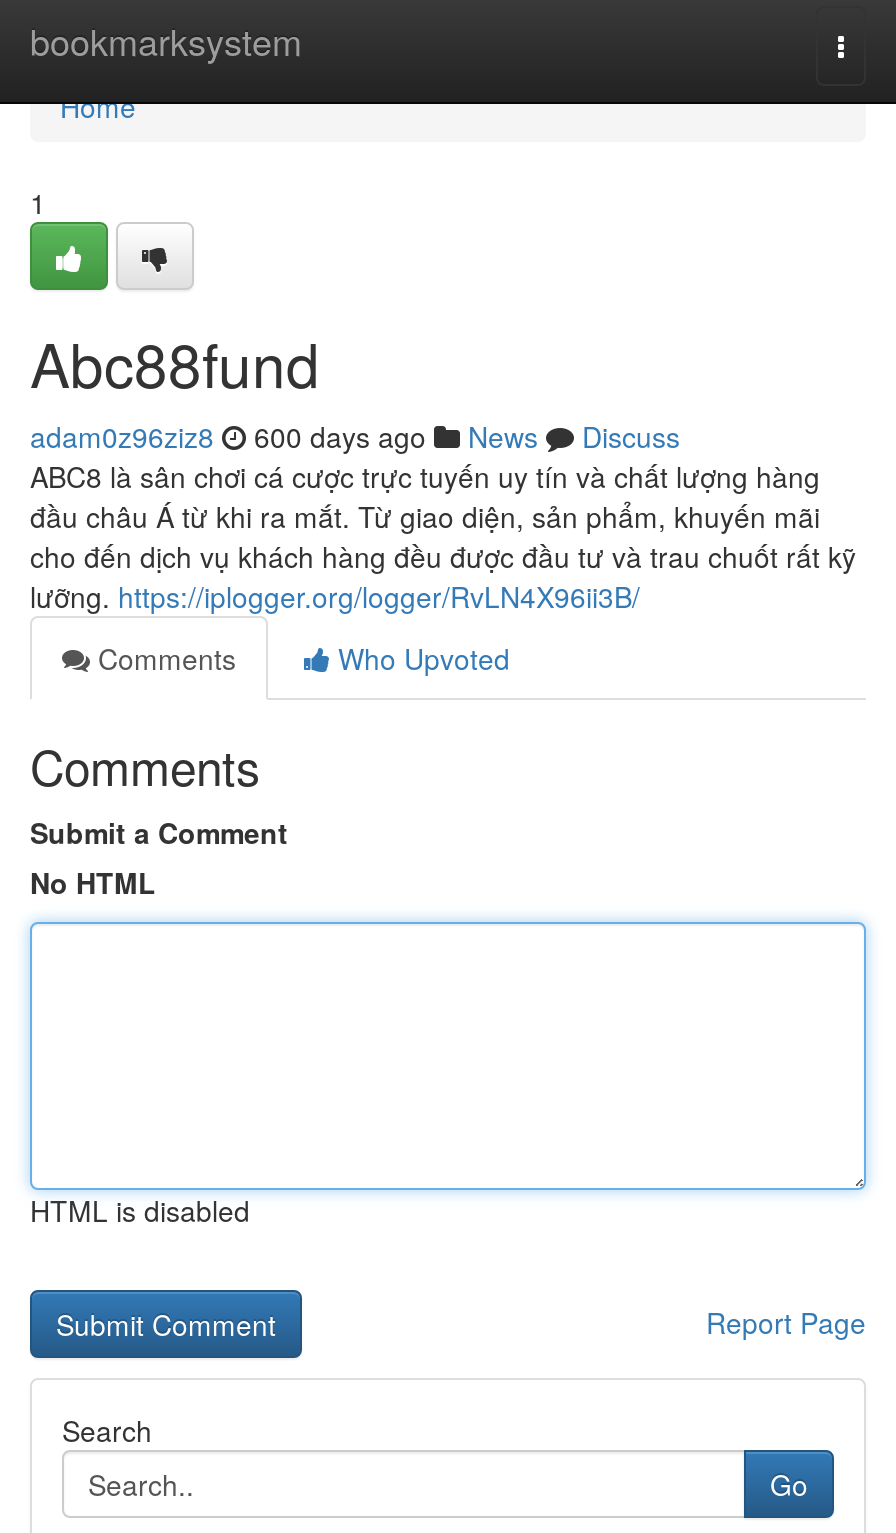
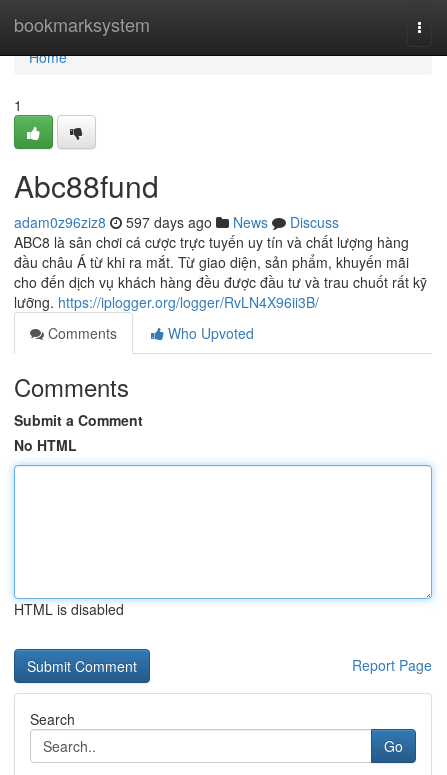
[30,416,680,456] adam0z96ziz8 600 days ago News Discuss -> [14,212,339,232] adam0z96ziz8 597 days ago News Discuss

